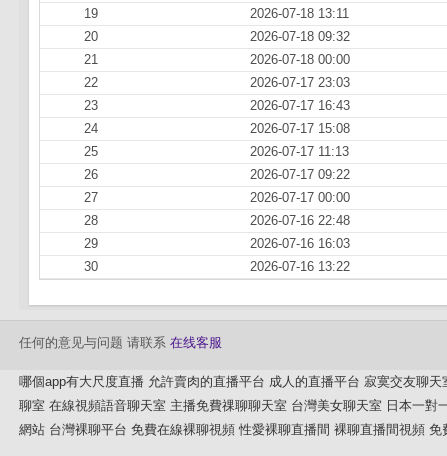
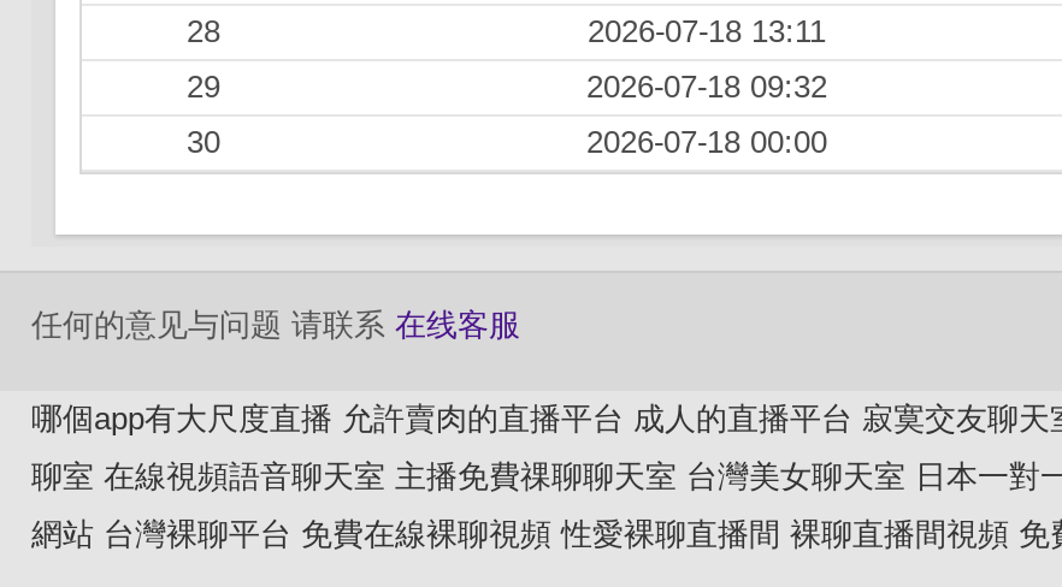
[83,6,97,21] 19 -> [187,13,220,49] 28
[83,29,97,44] 20 -> [187,69,220,105] 29
[83,52,97,67] 21 -> [187,124,220,160] 30
[83,75,349,274] 22 | 2026-07-17 23:03 | 23 | 2026-07-17 16:43 | 24 | 2026-07-17 15:08 | 25 | 2026-07-17 11:13 | 26 | 2026-07-17 09:22 | 27 | 2026-07-17 00:00 | 28 | 2026-07-16 22:48 | 29 | 2026-07-16 16:03 | 30 | 2026-07-16 13:22 -> none

